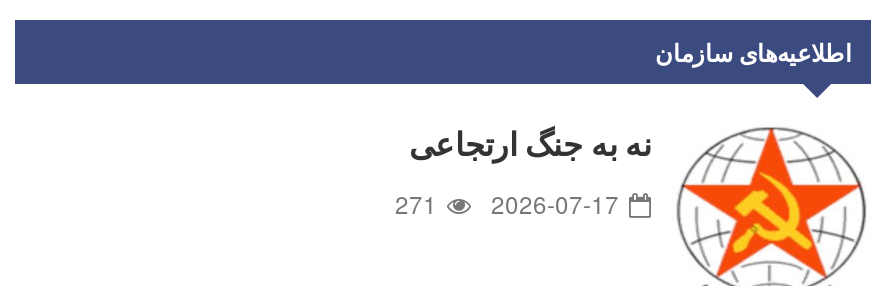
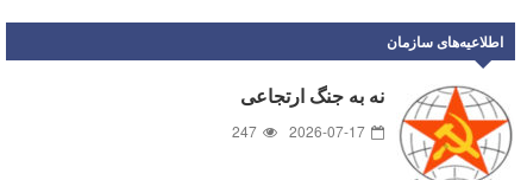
[395,186,619,220] 271 2026-07-17 -> [232,121,365,141] 247 2026-07-17

